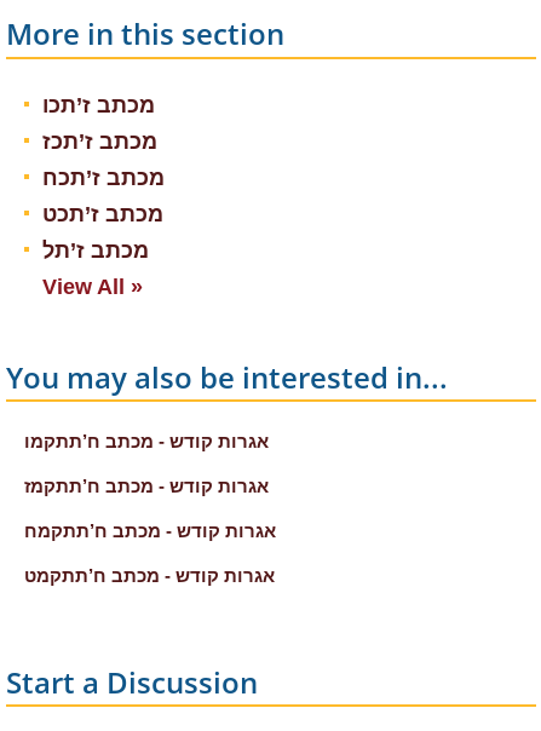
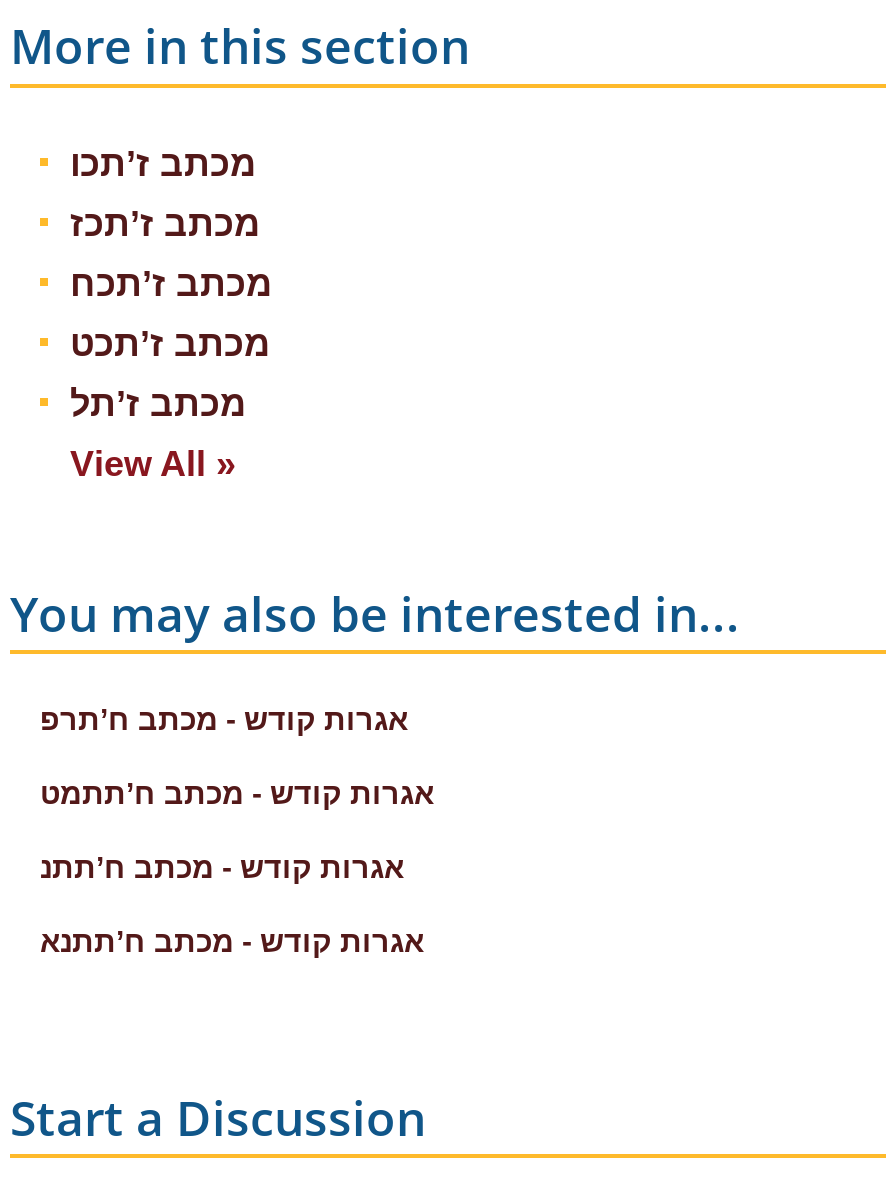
[24,431,269,452] אגרות קודש - מכתב ח’תתקמו -> [40,703,408,737] אגרות קודש - מכתב ח’תרפ
[24,476,269,497] אגרות קודש - מכתב ח’תתקמז -> [40,777,434,811] אגרות קודש - מכתב ח’תתמט
[24,521,276,541] אגרות קודש - מכתב ח’תתקמח -> [40,851,404,885] אגרות קודש - מכתב ח’תתנ
[24,566,275,586] אגרות קודש - מכתב ח’תתקמט -> [40,925,424,959] אגרות קודש - מכתב ח’תתנא

